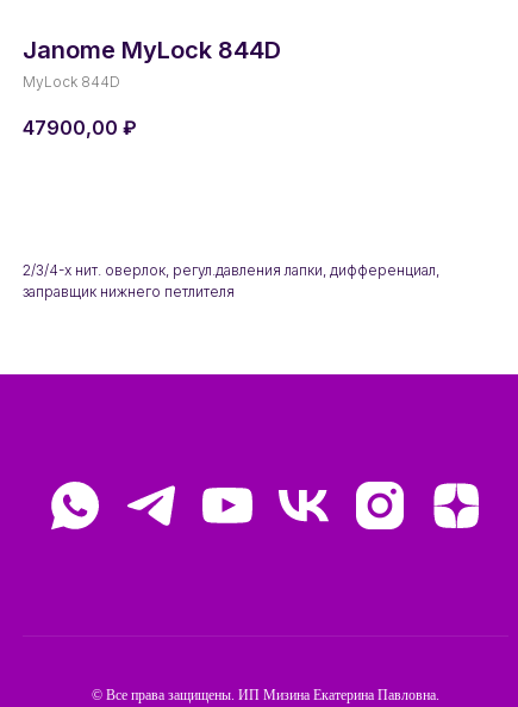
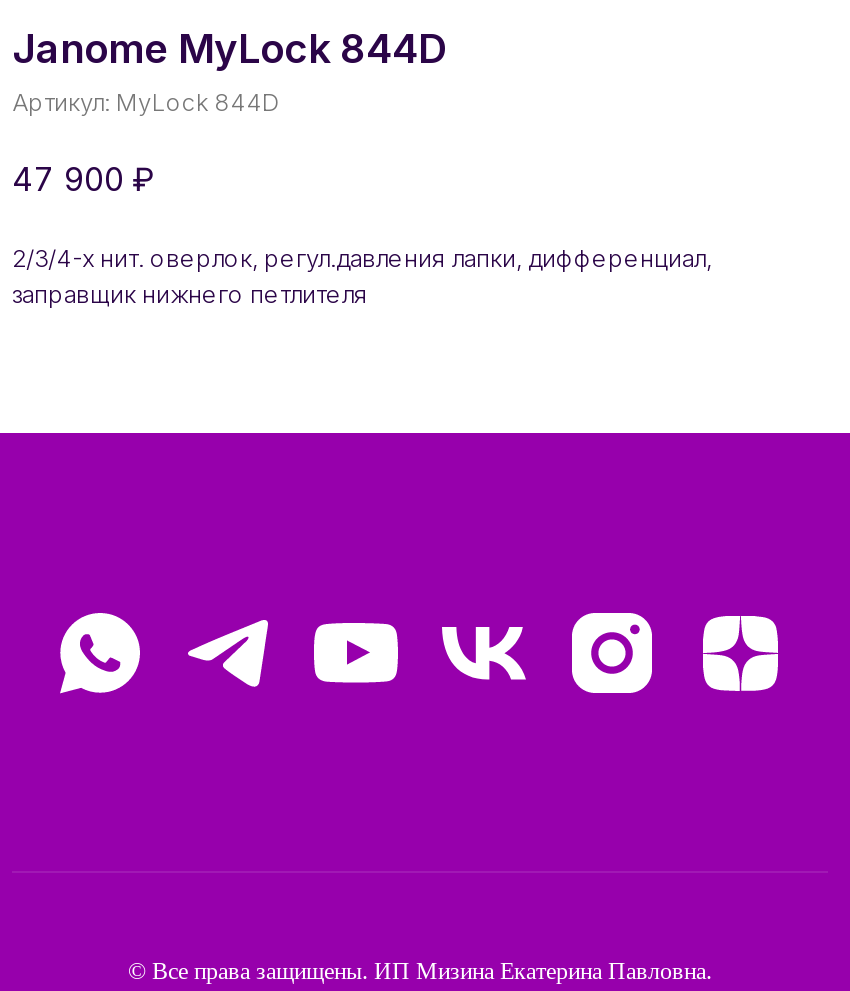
[23,73,120,91] MyLock 844D -> [12,87,280,117] Артикул: MyLock 844D
[23,116,137,140] 47900,00 ₽ -> [12,159,154,199] 47 900 ₽

